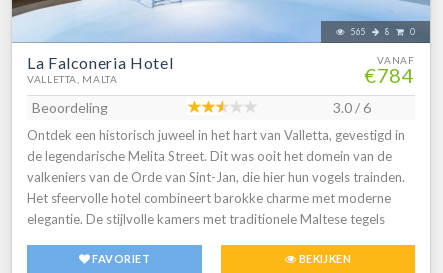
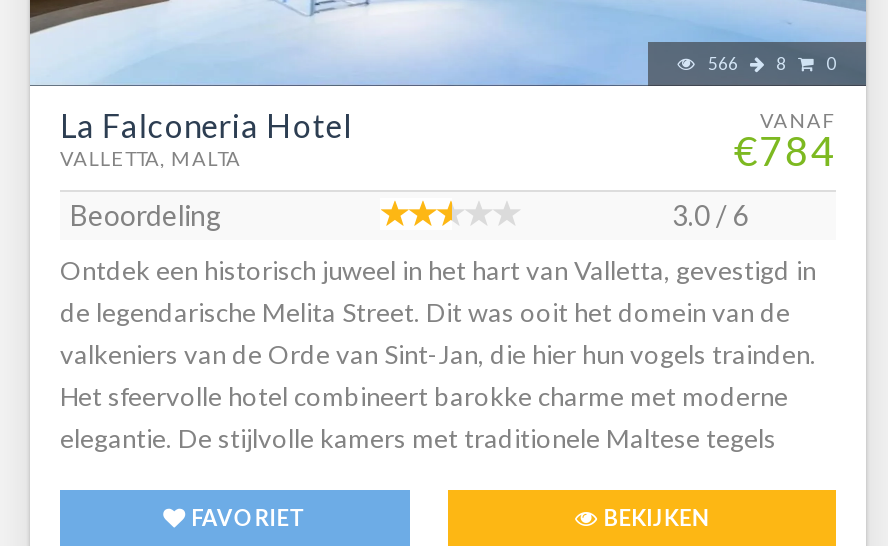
[345,27,415,37] 565 8 0 -> [696,54,836,74] 566 8 0

